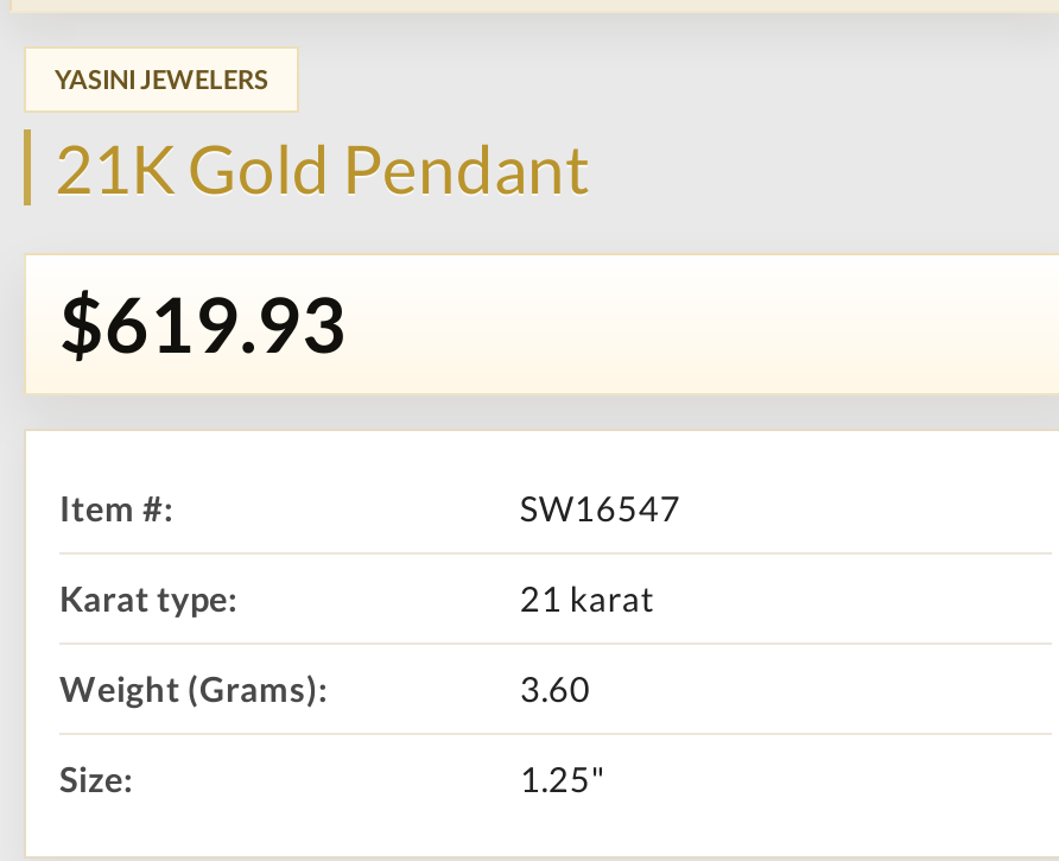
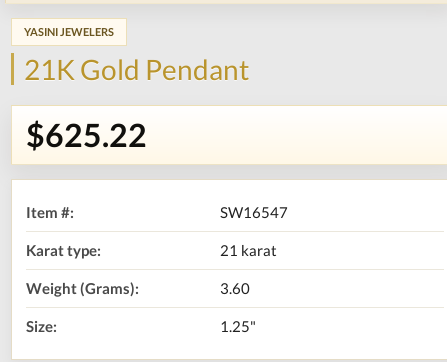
[59,276,347,368] $619.93 -> [26,115,147,154] $625.22

